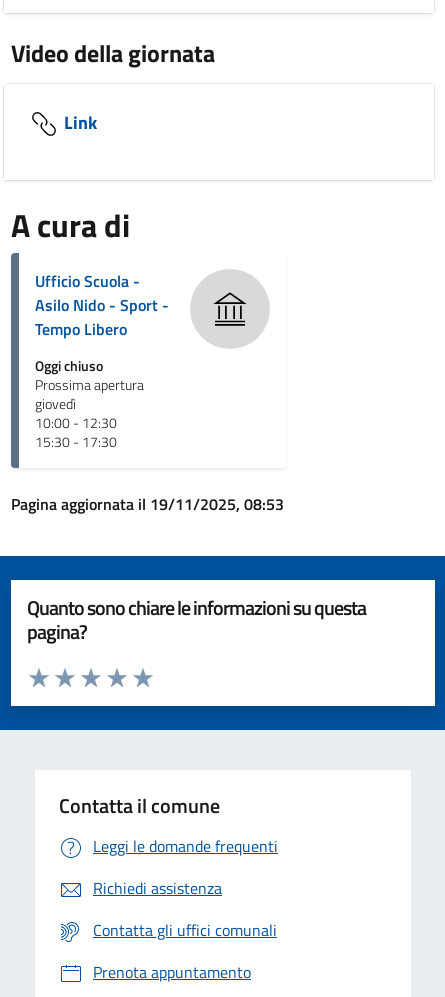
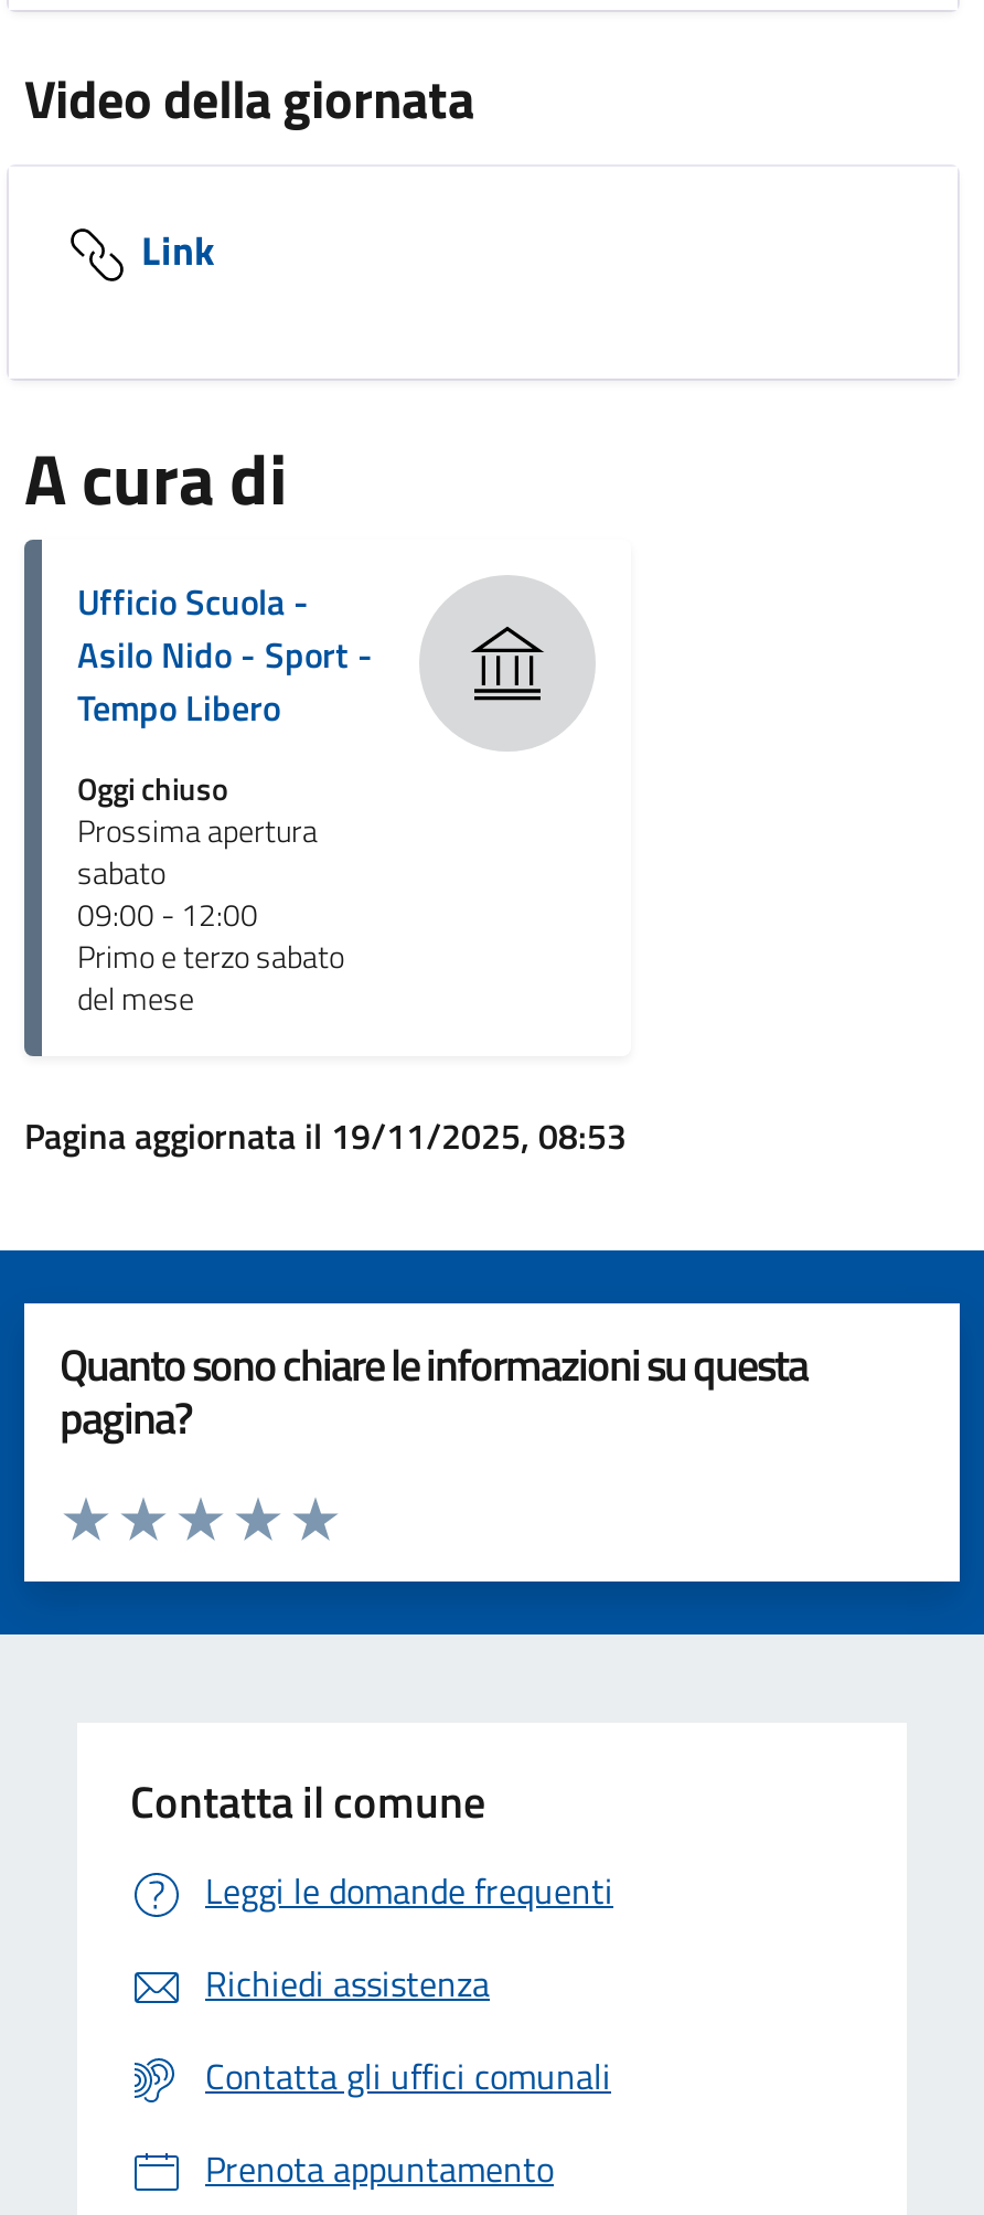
[35,393,120,453] giovedì | 10:00 - 12:30 | 15:30 - 17:30 -> [77,849,344,1023] sabato | 09:00 - 12:00 | Primo e terzo sabato | del mese

